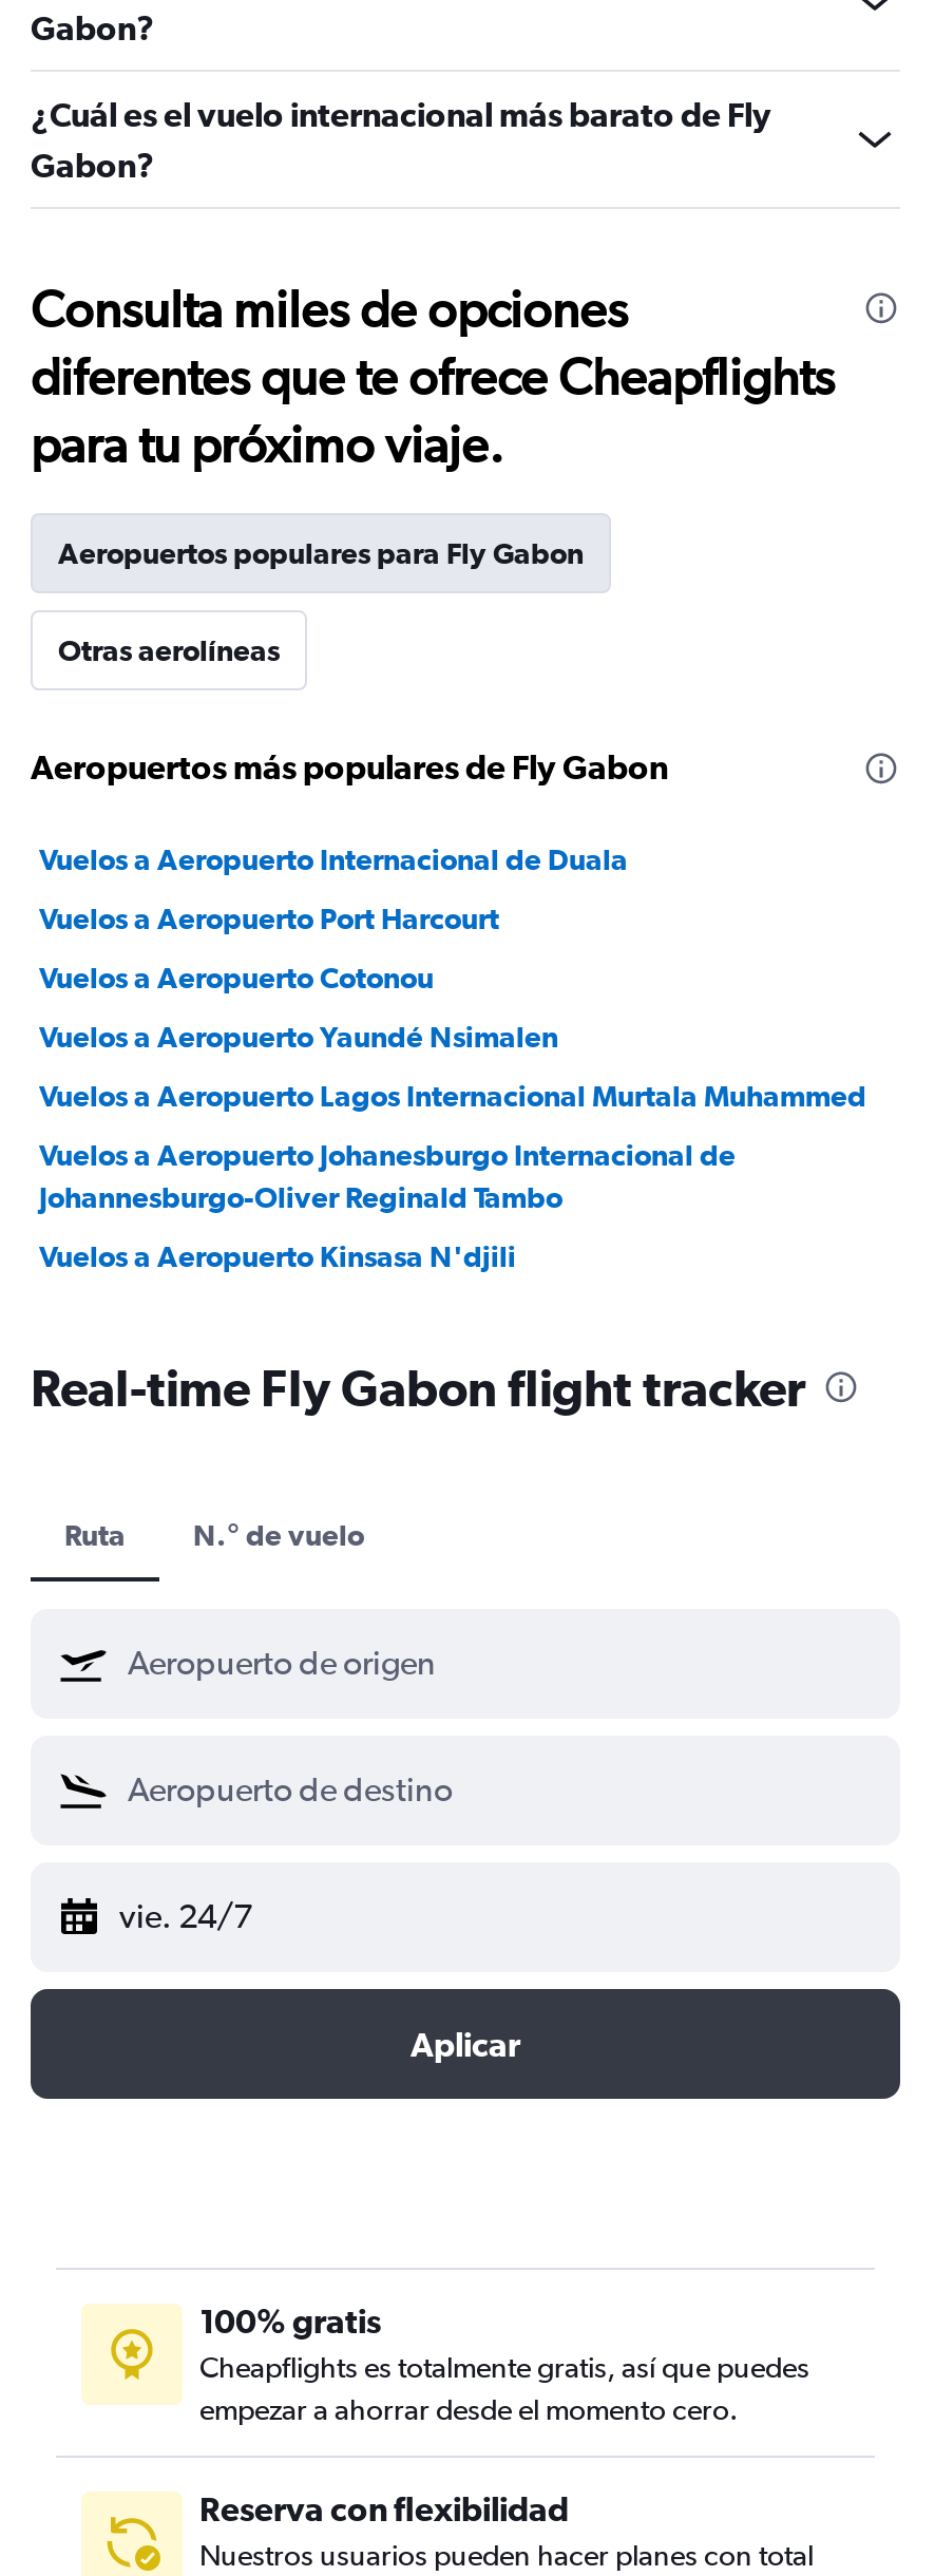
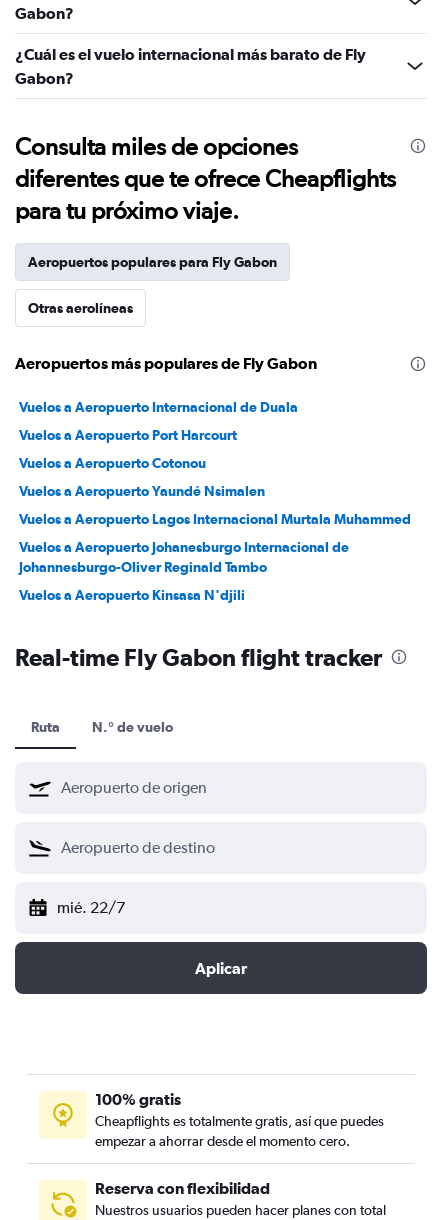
[119,1896,252,1936] vie. 24/7 -> [57,898,125,917] mié. 22/7

